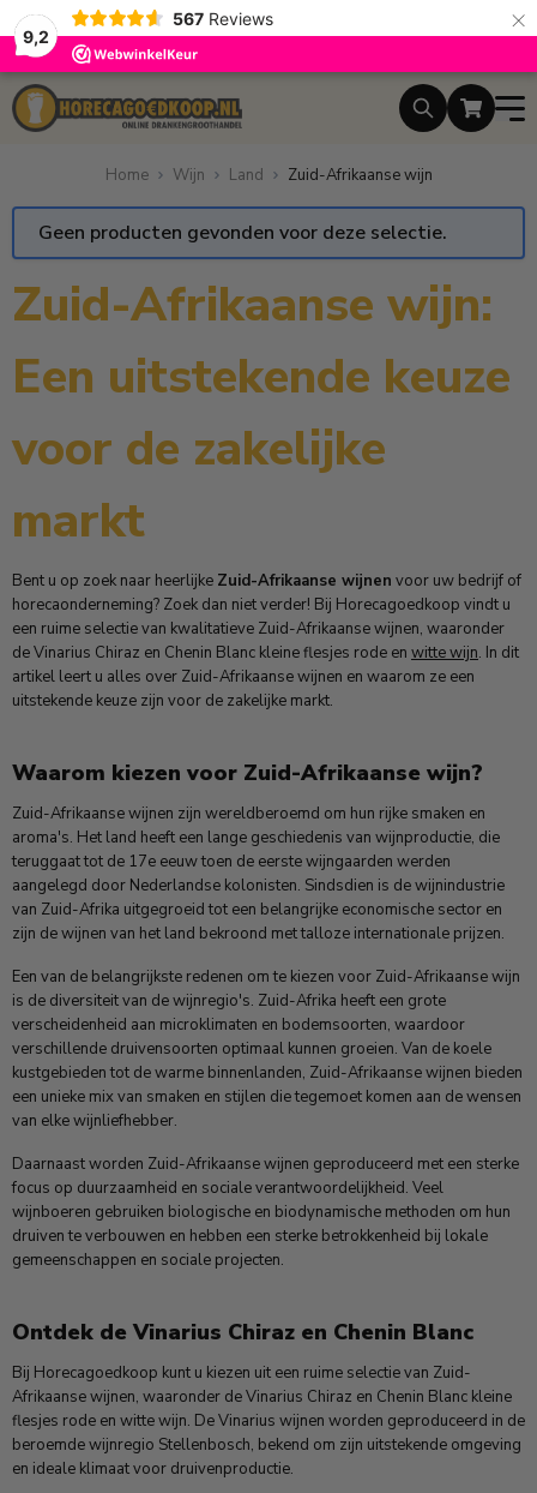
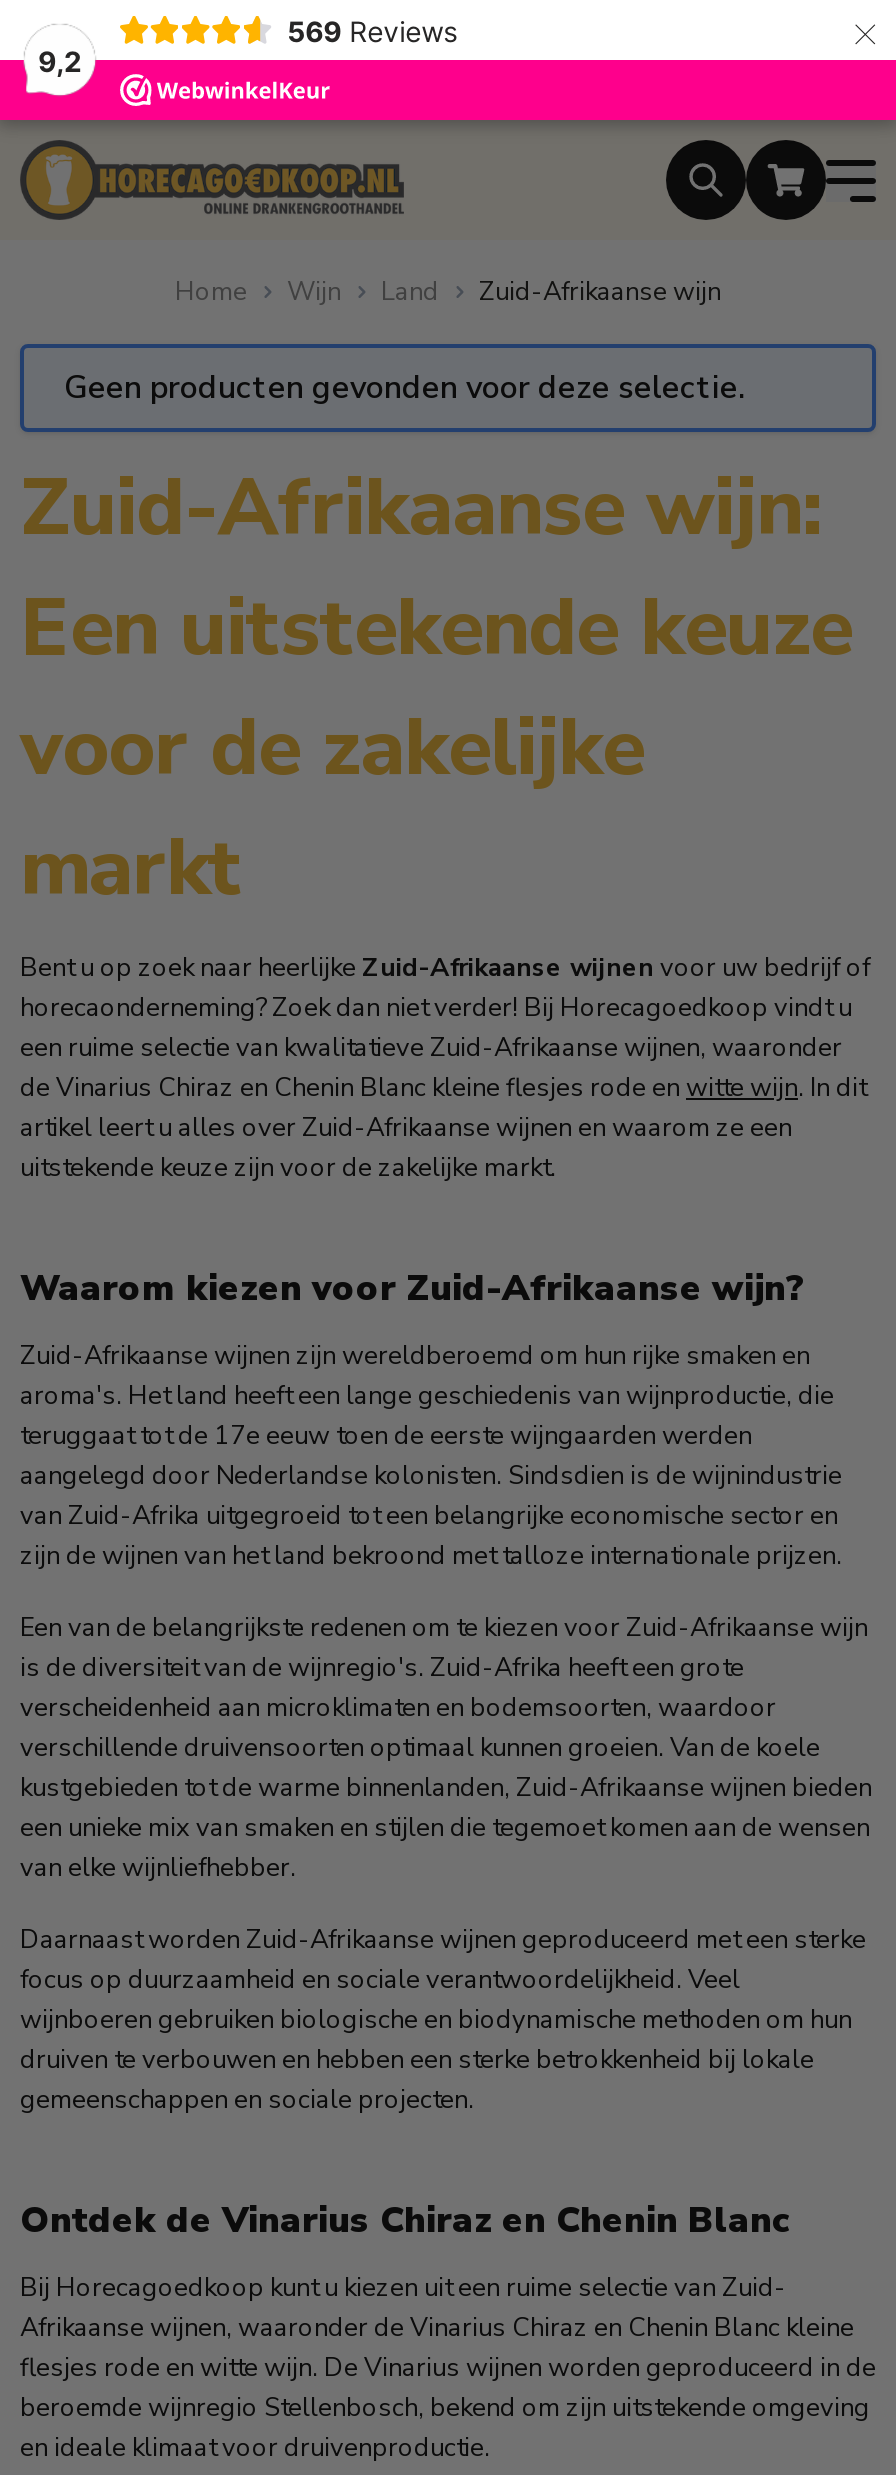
[172,8,273,28] 567 Reviews -> [287,13,457,47] 569 Reviews

